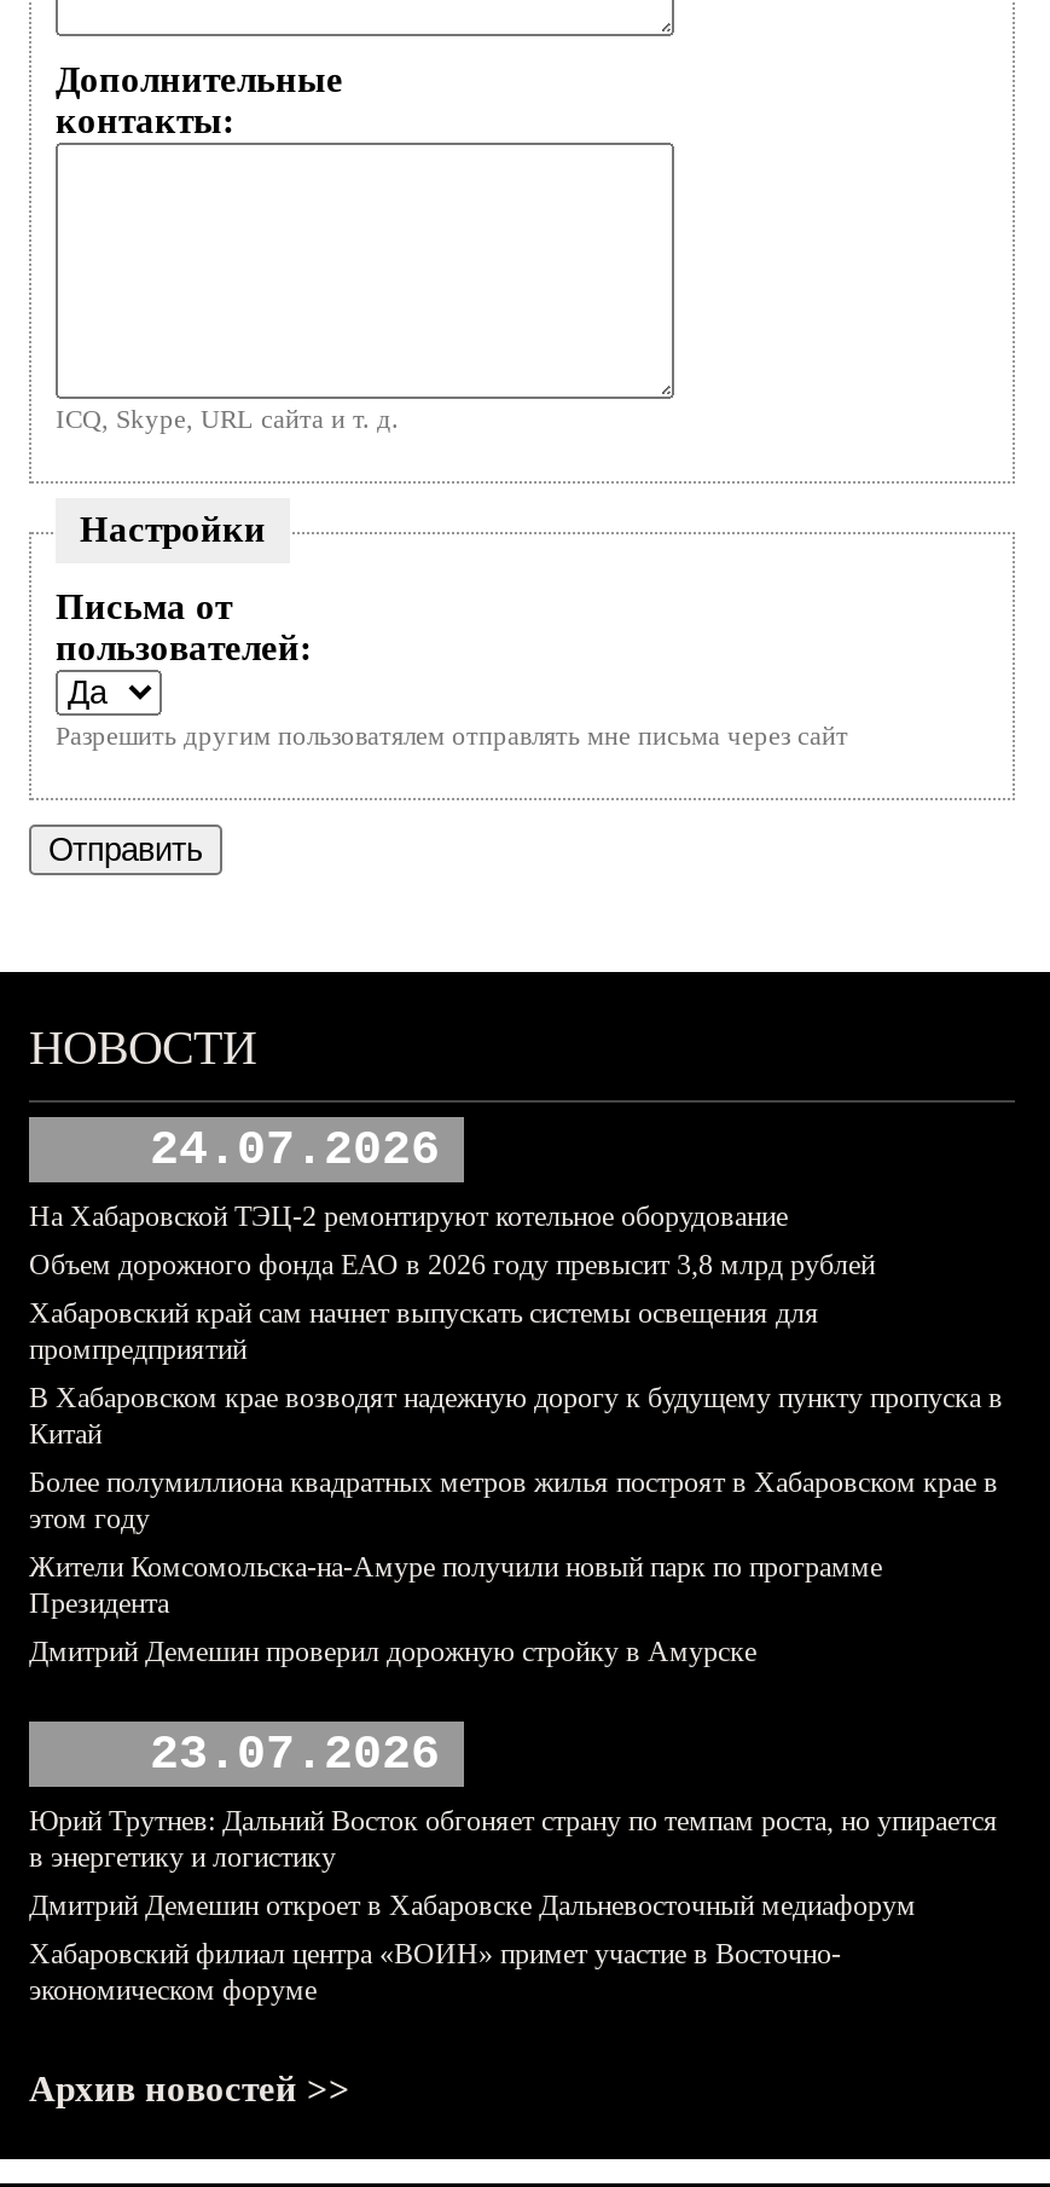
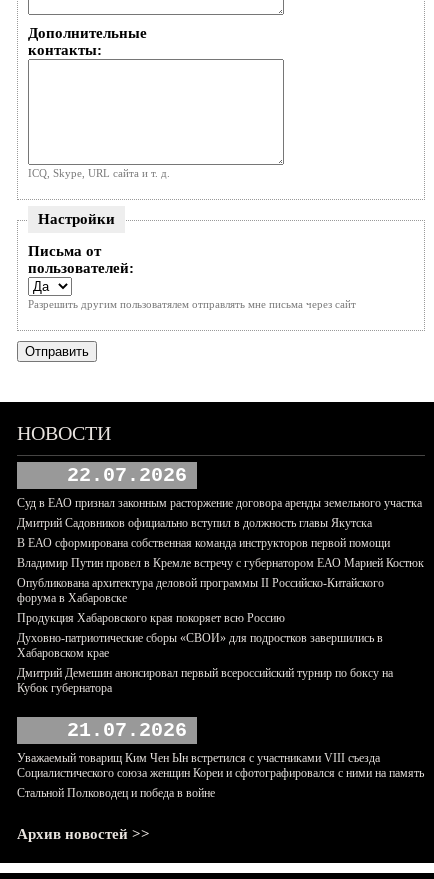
[29,1122,1003,1668] 24.07.2026 | На Хабаровской ТЭЦ-2 ремонтируют котельное оборудование | Объем дорожного фонда ЕАО в 2026 году превысит 3,8 млрд рублей | Хабаровский край сам начнет выпускать системы освещения для | промпредприятий | В Хабаровском крае возводят надежную дорогу к будущему пункту пропуска в | Китай | Более полумиллиона квадратных метров жилья построят в Хабаровском крае в | этом году | Жители Комсомольска-на-Амуре получили новый парк по программе | Президента | Дмитрий Демешин проверил дорожную стройку в Амурске -> [17,464,424,695] 22.07.2026 | Суд в ЕАО признал законным расторжение договора аренды земельного участка | Дмитрий Садовников официально вступил в должность главы Якутска | В ЕАО сформирована собственная команда инструкторов первой помощи | Владимир Путин провел в Кремле встречу с губернатором ЕАО Марией Костюк | Опубликована архитектура деловой программы II Российско-Китайского | форума в Хабаровске | Продукция Хабаровского края покоряет всю Россию | Духовно-патриотические сборы «СВОИ» для подростков завершились в | Хабаровском крае | Дмитрий Демешин анонсировал первый всероссийский турнир по боксу на | Кубок губернатора
[29,1726,998,2007] 23.07.2026 | Юрий Трутнев: Дальний Восток обгоняет страну по темпам роста, но упирается | в энергетику и логистику | Дмитрий Демешин откроет в Хабаровске Дальневосточный медиафорум | Хабаровский филиал центра «ВОИН» примет участие в Восточно- | экономическом форуме -> [17,719,424,800] 21.07.2026 | Уважаемый товарищ Ким Чен Ын встретился с участниками VIII съезда | Социалистического союза женщин Кореи и сфотографировался с ними на память | Стальной Полководец и победа в войне

